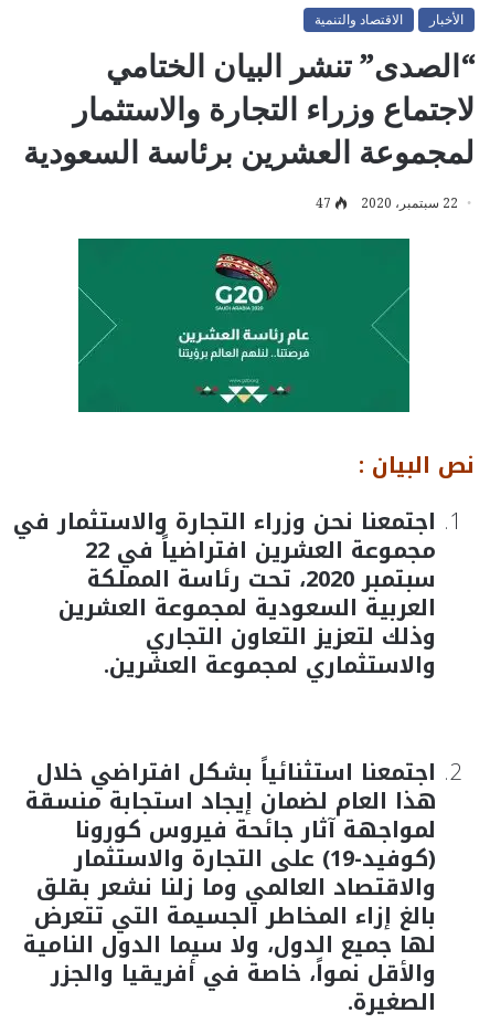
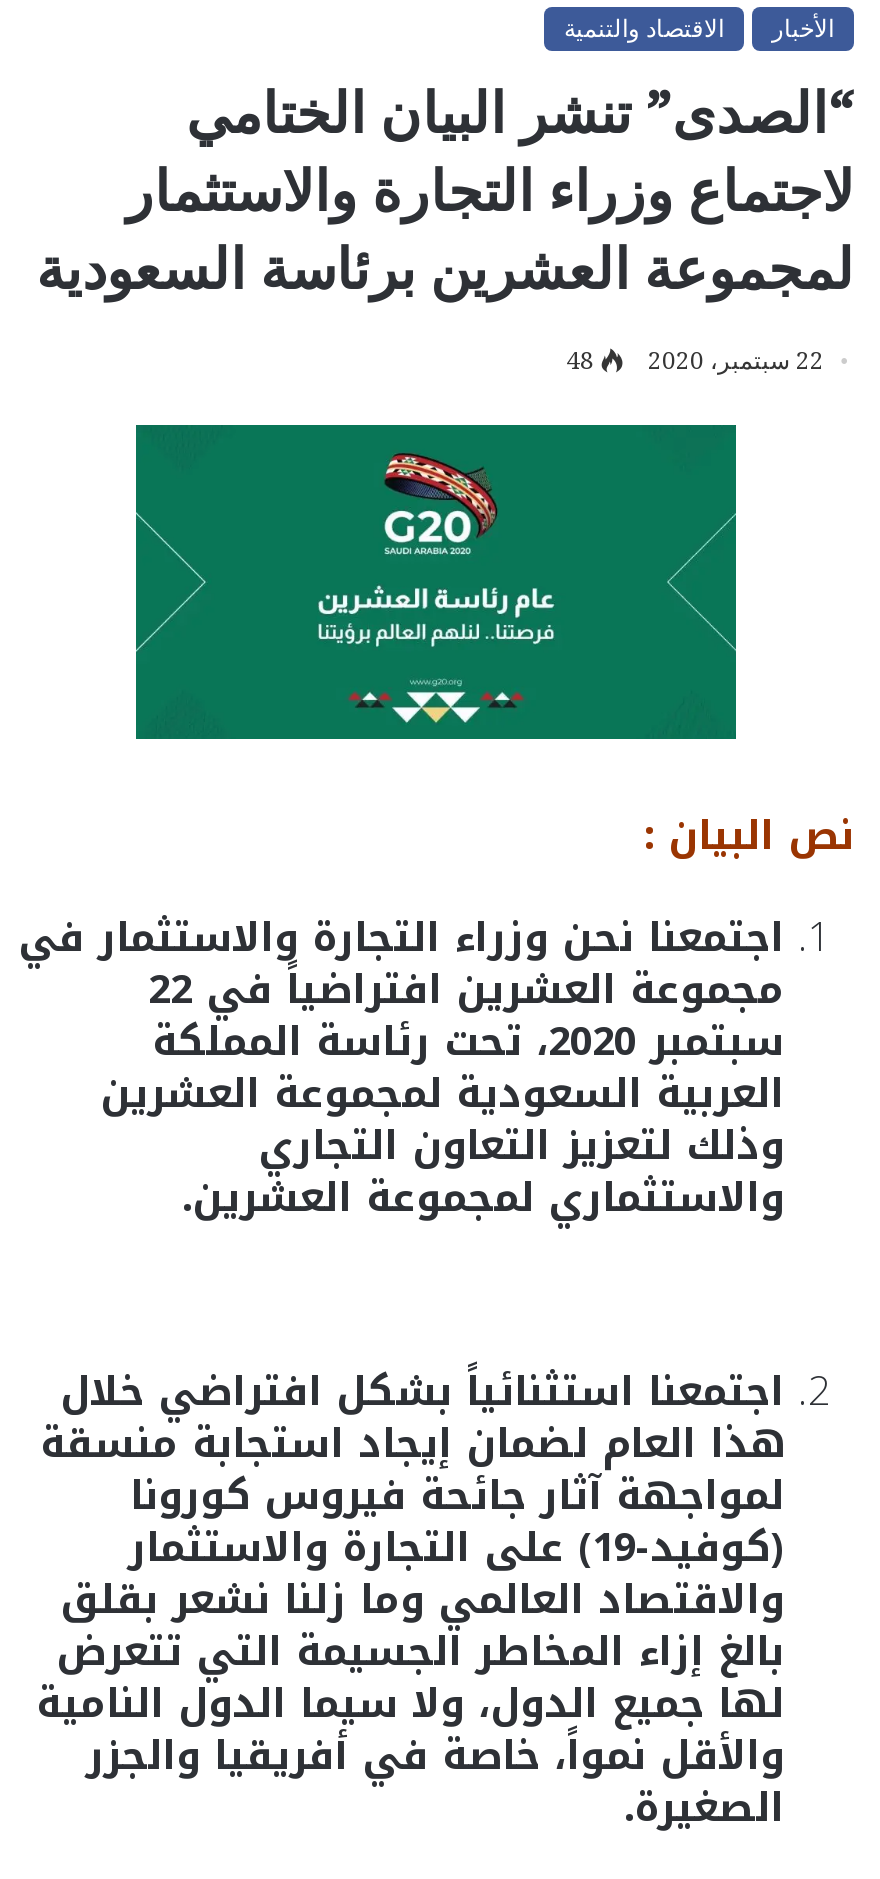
[316,194,331,213] 47 -> [566,344,594,378] 48

